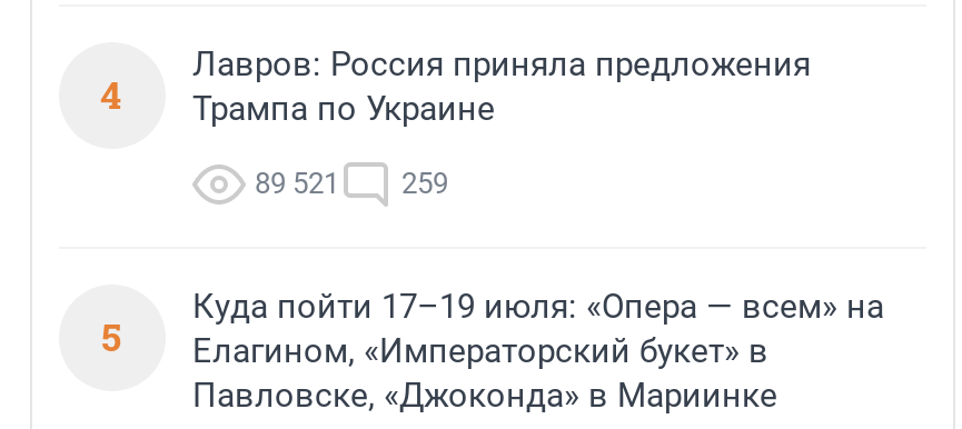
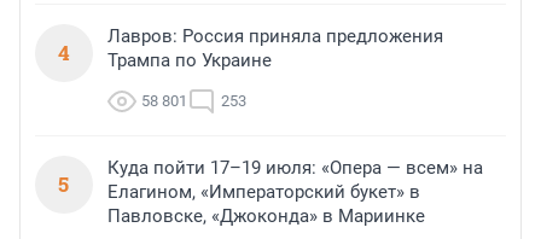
[255,167,339,200] 89 521 -> [141,92,187,110] 58 801
[401,167,448,200] 259 -> [221,92,246,110] 253

